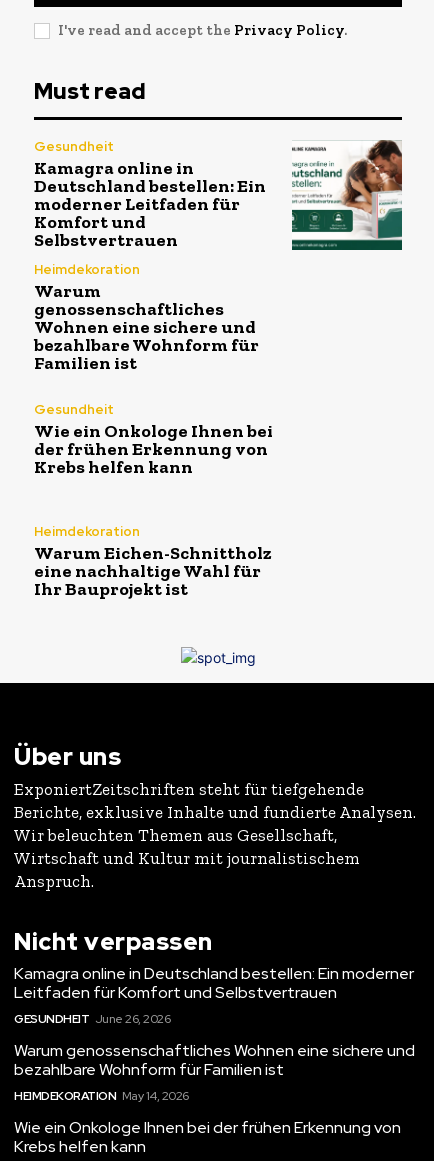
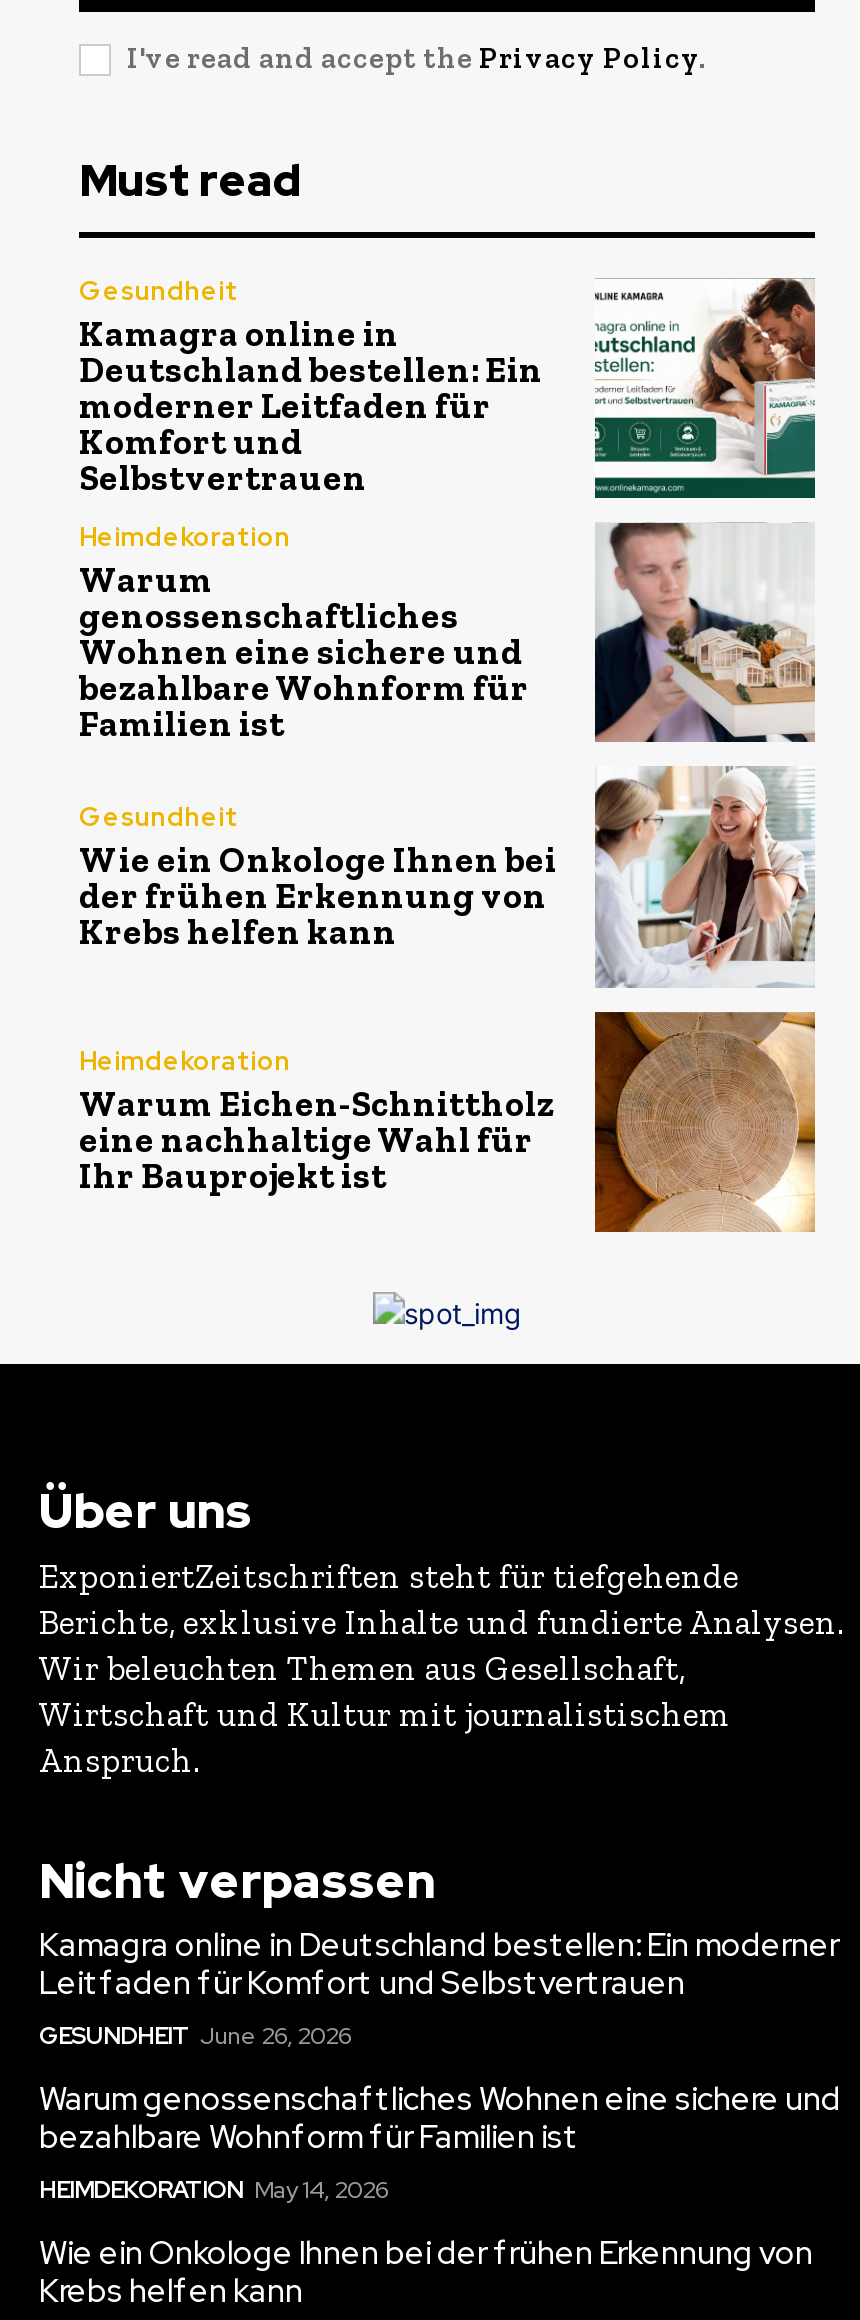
none -> [593,520,817,744] [image]
none -> [593,764,817,990] [image]
none -> [593,1010,817,1234] [image]

